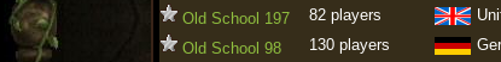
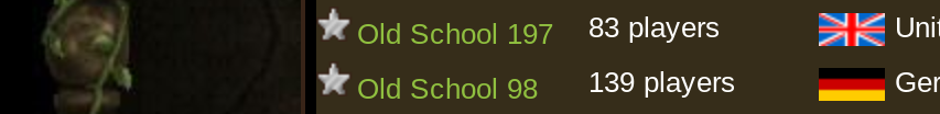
[182,6,381,27] Old School 197 82 players -> [357,11,721,50] Old School 197 83 players
[182,36,389,57] Old School 98 130 players -> [357,66,736,105] Old School 98 139 players

